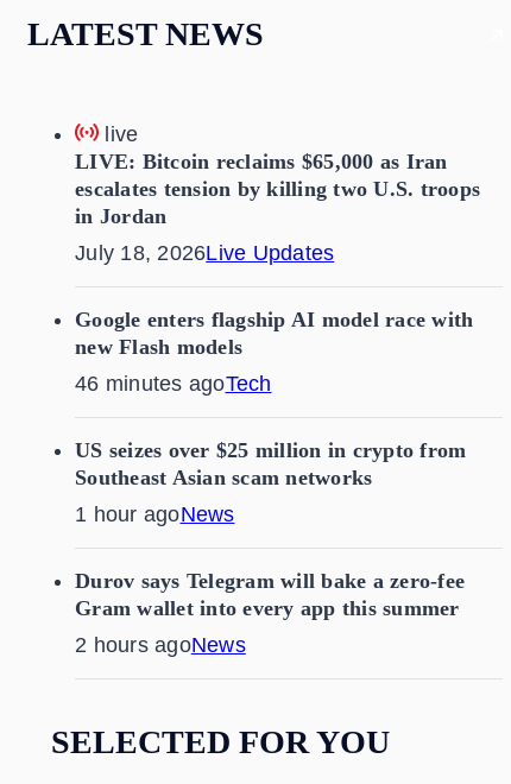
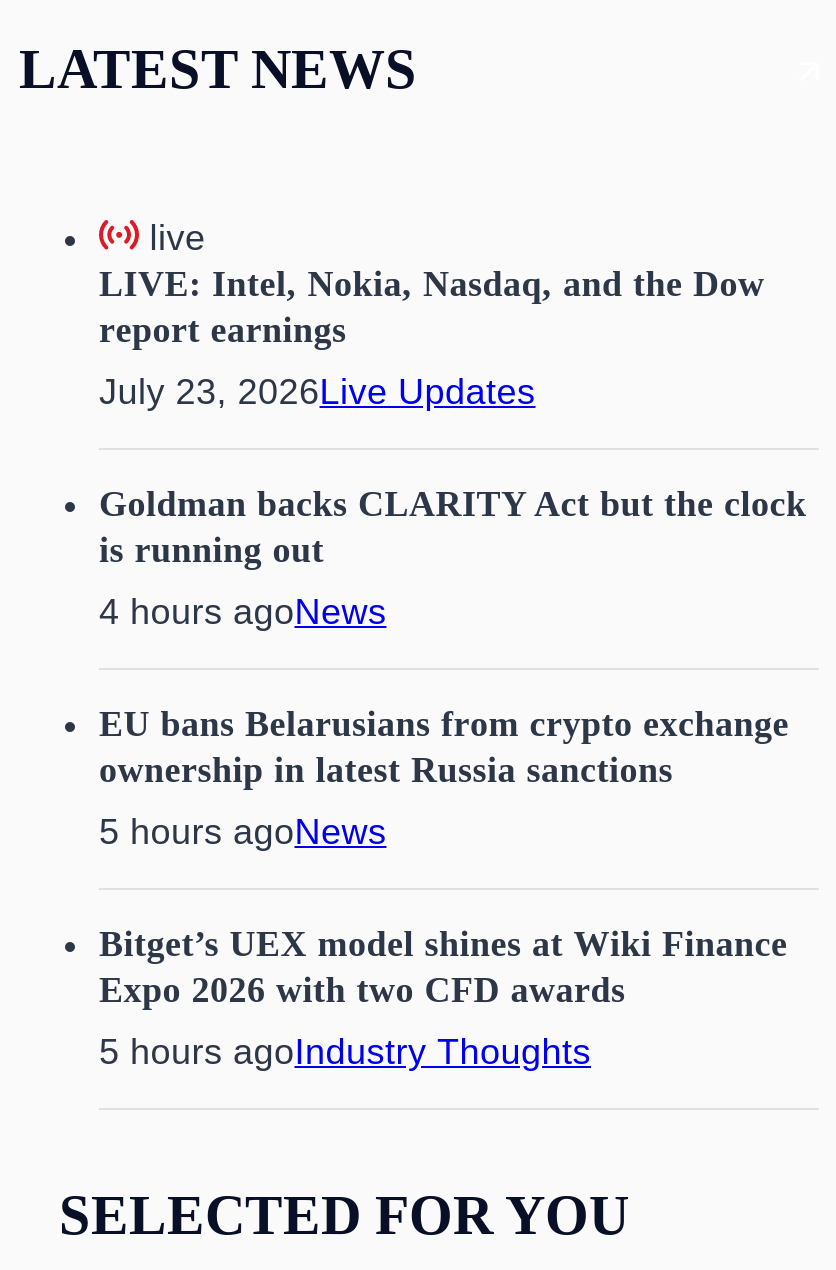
[75,150,480,228] LIVE: Bitcoin reclaims $65,000 as Iran | escalates tension by killing two U.S. troops | in Jordan -> [99,264,765,350] LIVE: Intel, Nokia, Nasdaq, and the Dow | report earnings
[75,241,334,265] July 18, 2026Live Updates -> [99,372,535,412] July 23, 2026Live Updates
[75,308,473,359] Google enters flagship AI model race with | new Flash models -> [99,484,807,570] Goldman backs CLARITY Act but the clock | is running out
[75,372,272,396] 46 minutes agoTech -> [99,592,387,632] 4 hours agoNews
[75,438,466,489] US seizes over $25 million in crypto from | Southeast Asian scam networks -> [99,704,789,790] EU bans Belarusians from crypto exchange | ownership in latest Russia sanctions
[75,502,235,526] 1 hour agoNews -> [99,812,387,852] 5 hours agoNews
[75,569,465,620] Durov says Telegram will bake a zero-fee | Gram wallet into every app this summer -> [99,924,787,1010] Bitget’s UEX model shines at Wiki Finance | Expo 2026 with two CFD awards
[75,633,246,657] 2 hours agoNews -> [99,1032,591,1072] 5 hours agoIndustry Thoughts

